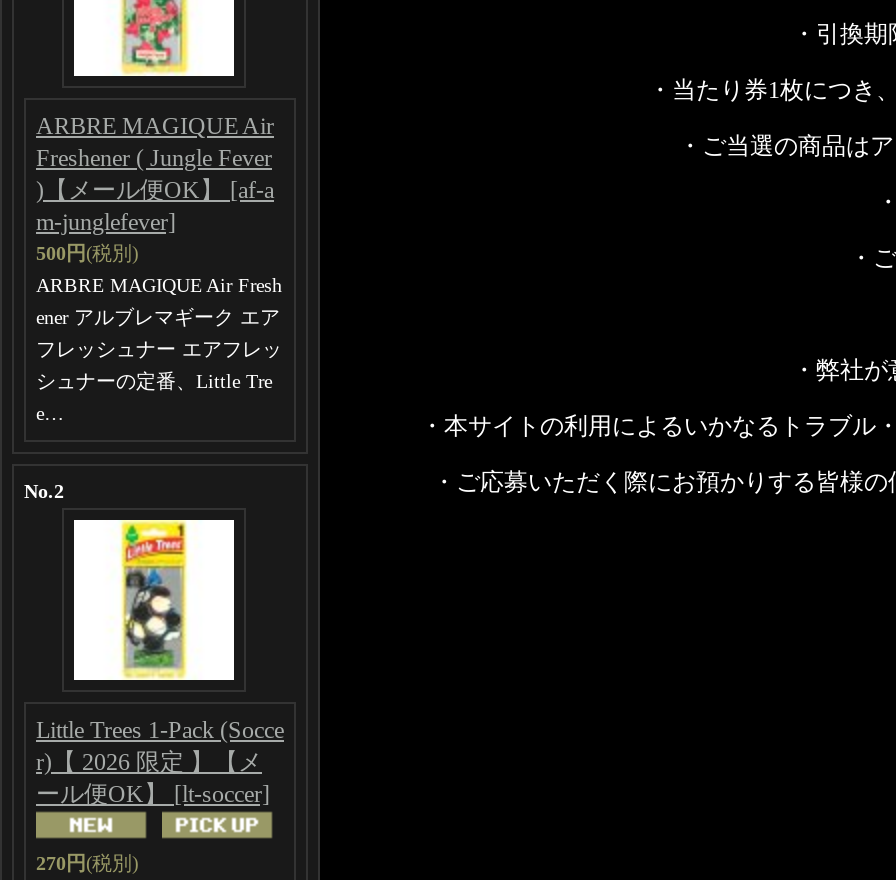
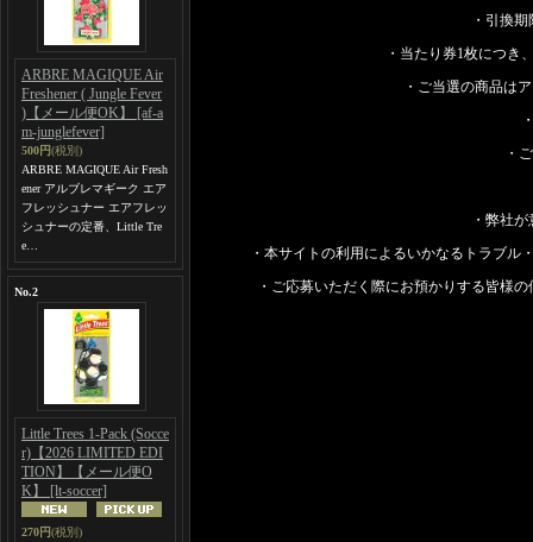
[36,748,270,808] r)【 2026 限定 】【メ | ール便OK】[lt-soccer] -> [21,444,163,499] r)【2026 LIMITED EDI | TION】【メール便O | K】[lt-soccer]

